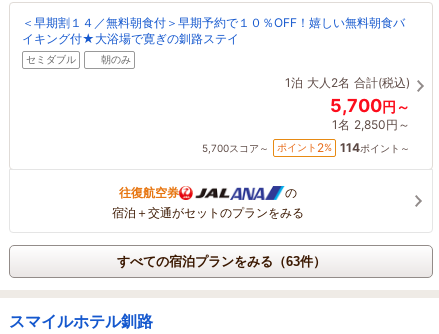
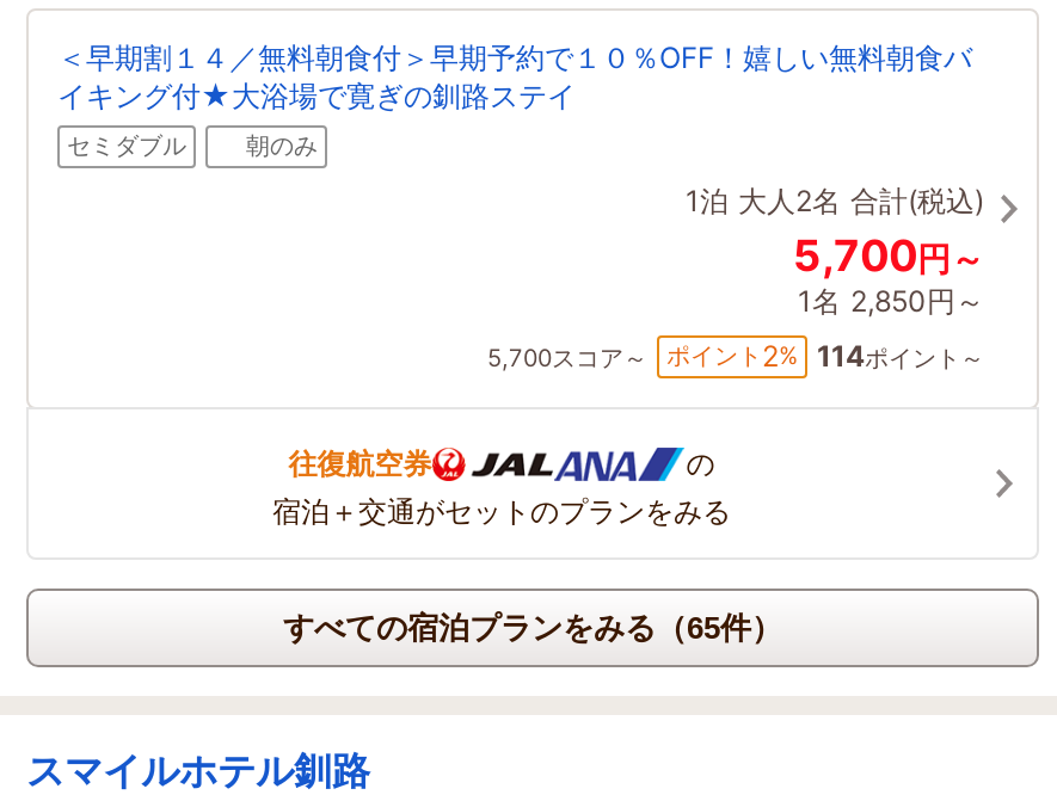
[116,254,325,269] すべての宿泊プランをみる（63件） -> [283,609,782,645] すべての宿泊プランをみる（65件）

